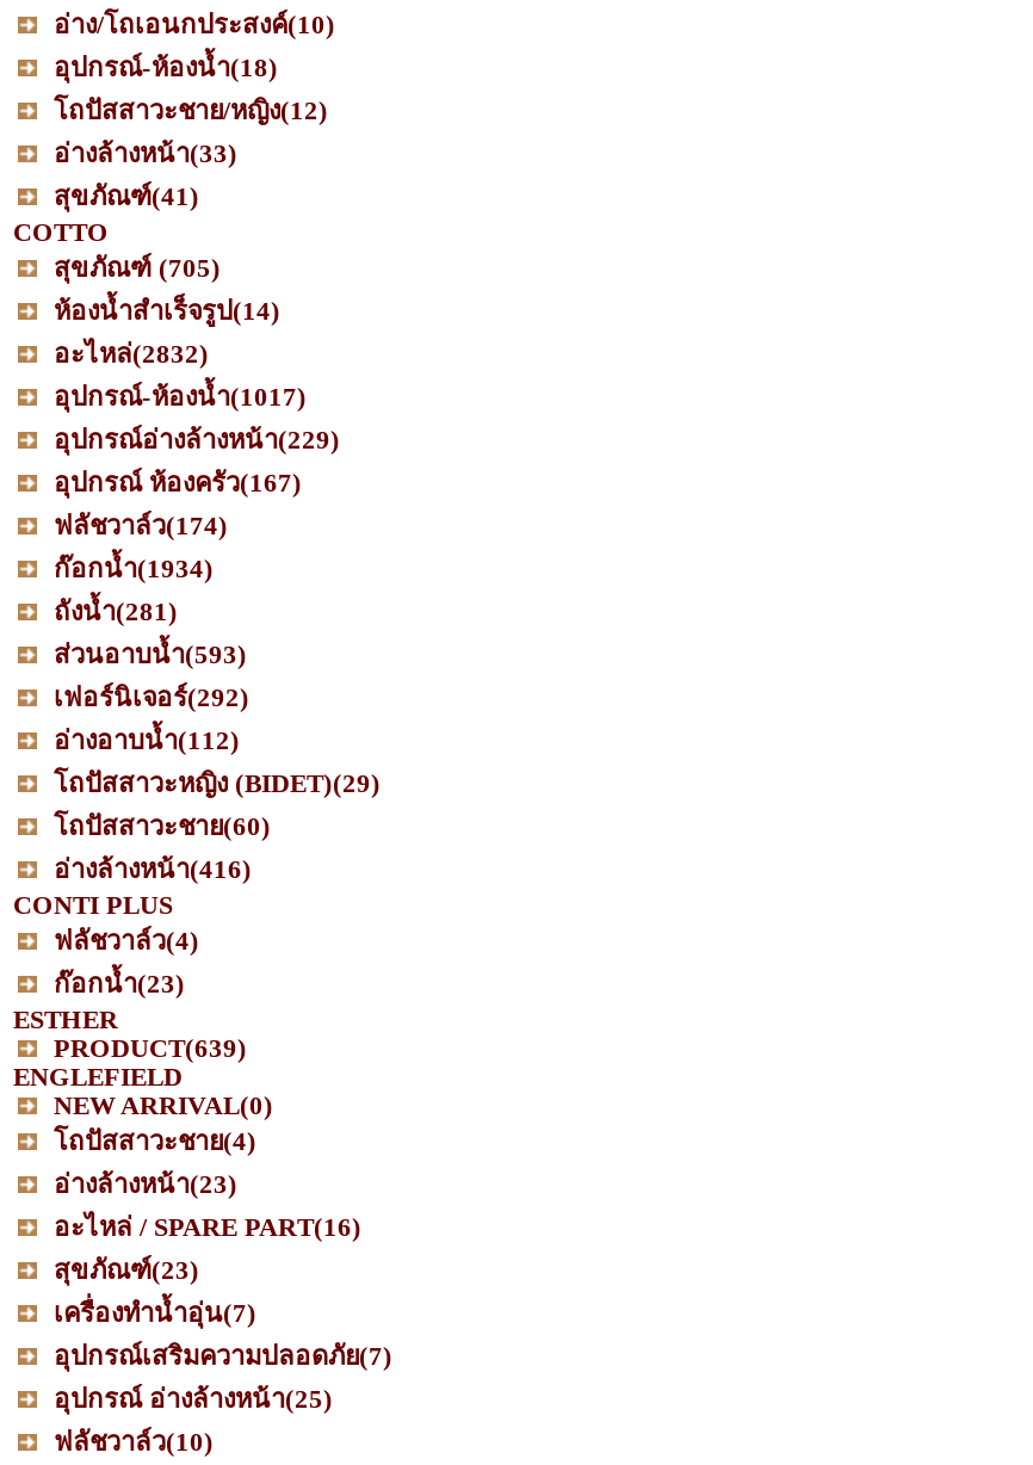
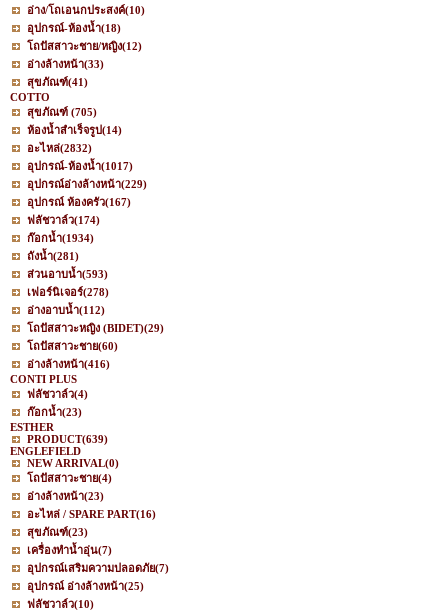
[54,682,249,711] เฟอร์นิเจอร์(292) -> [27,286,109,298] เฟอร์นิเจอร์(278)

